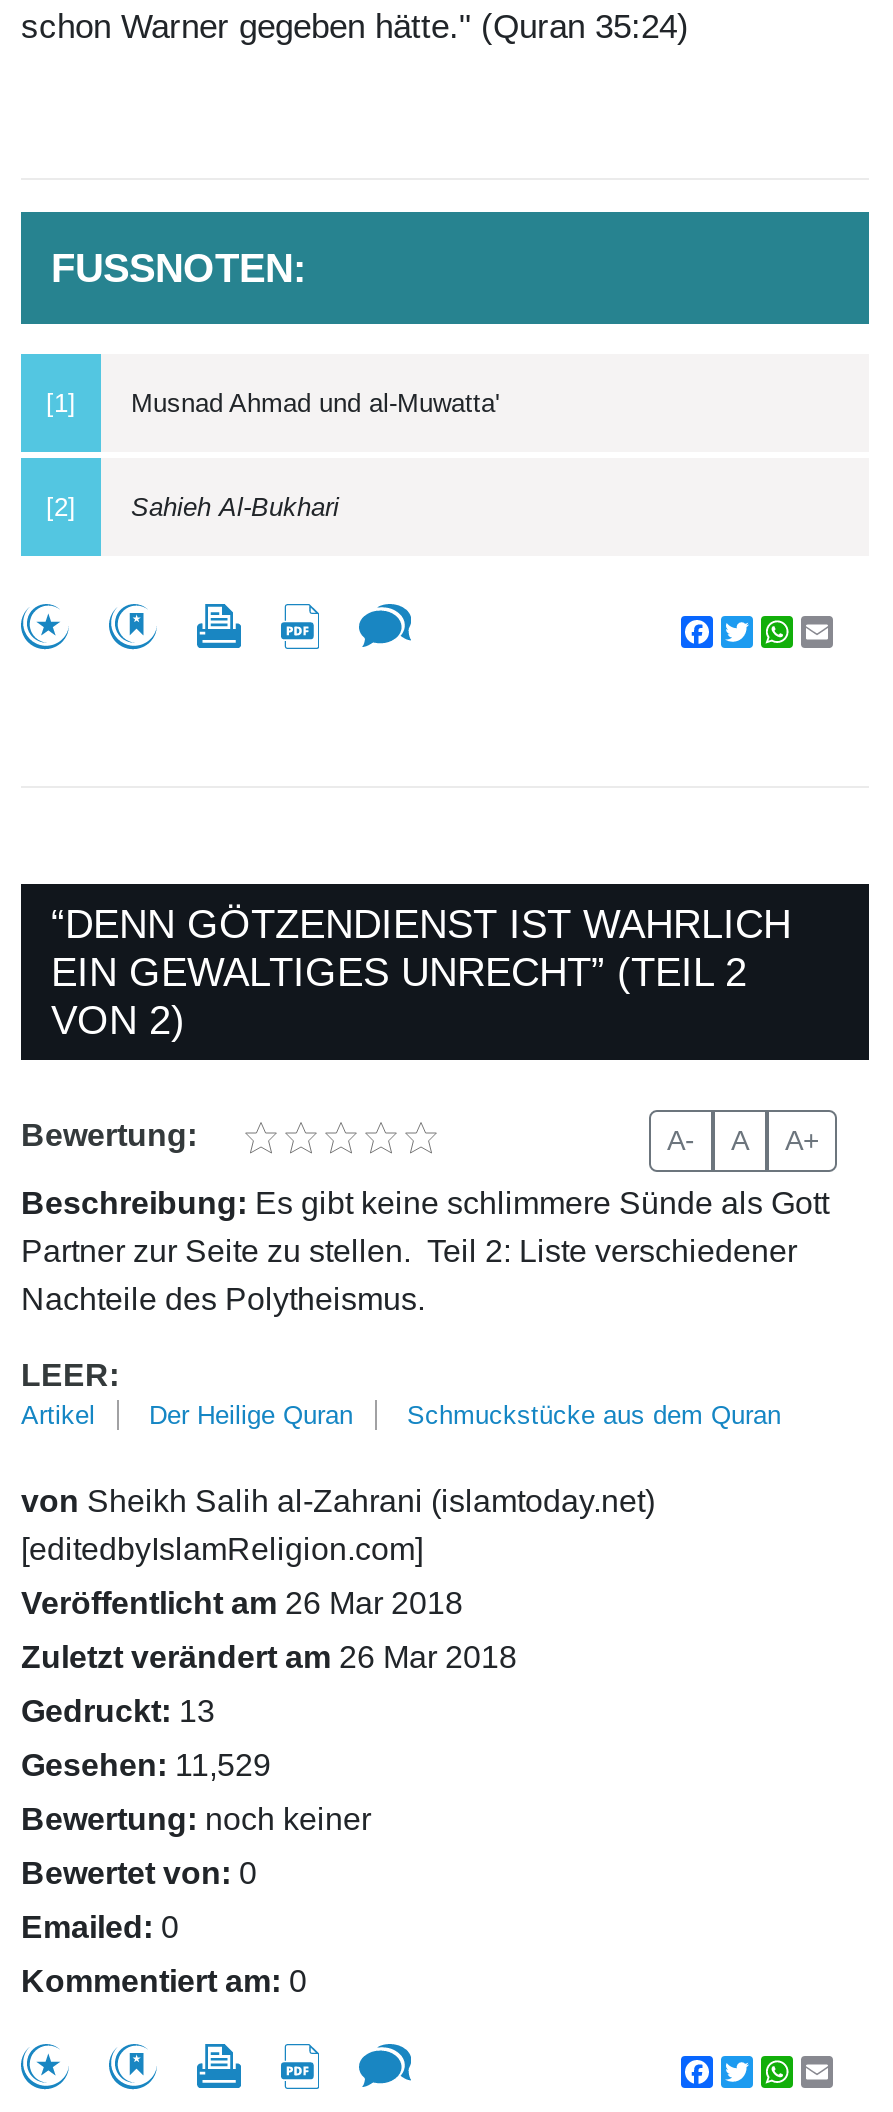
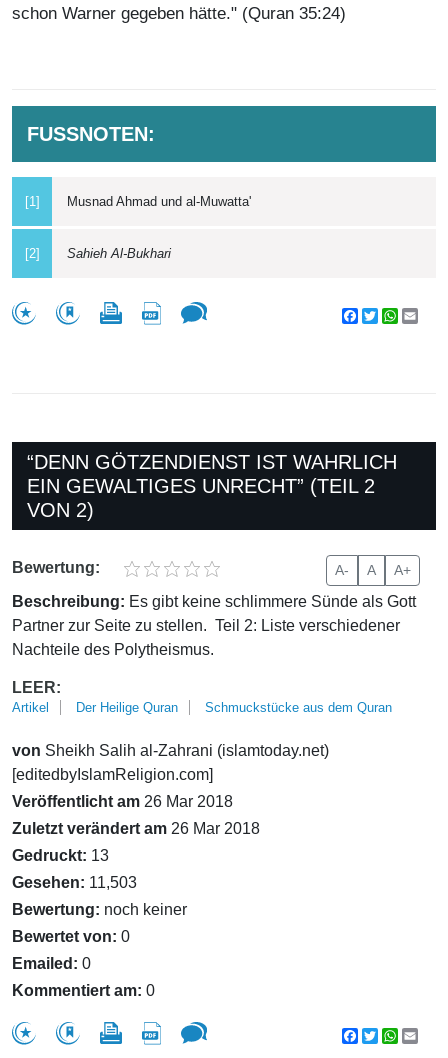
[21,1749,271,1783] Gesehen: 11,529 -> [12,874,137,891] Gesehen: 11,503

